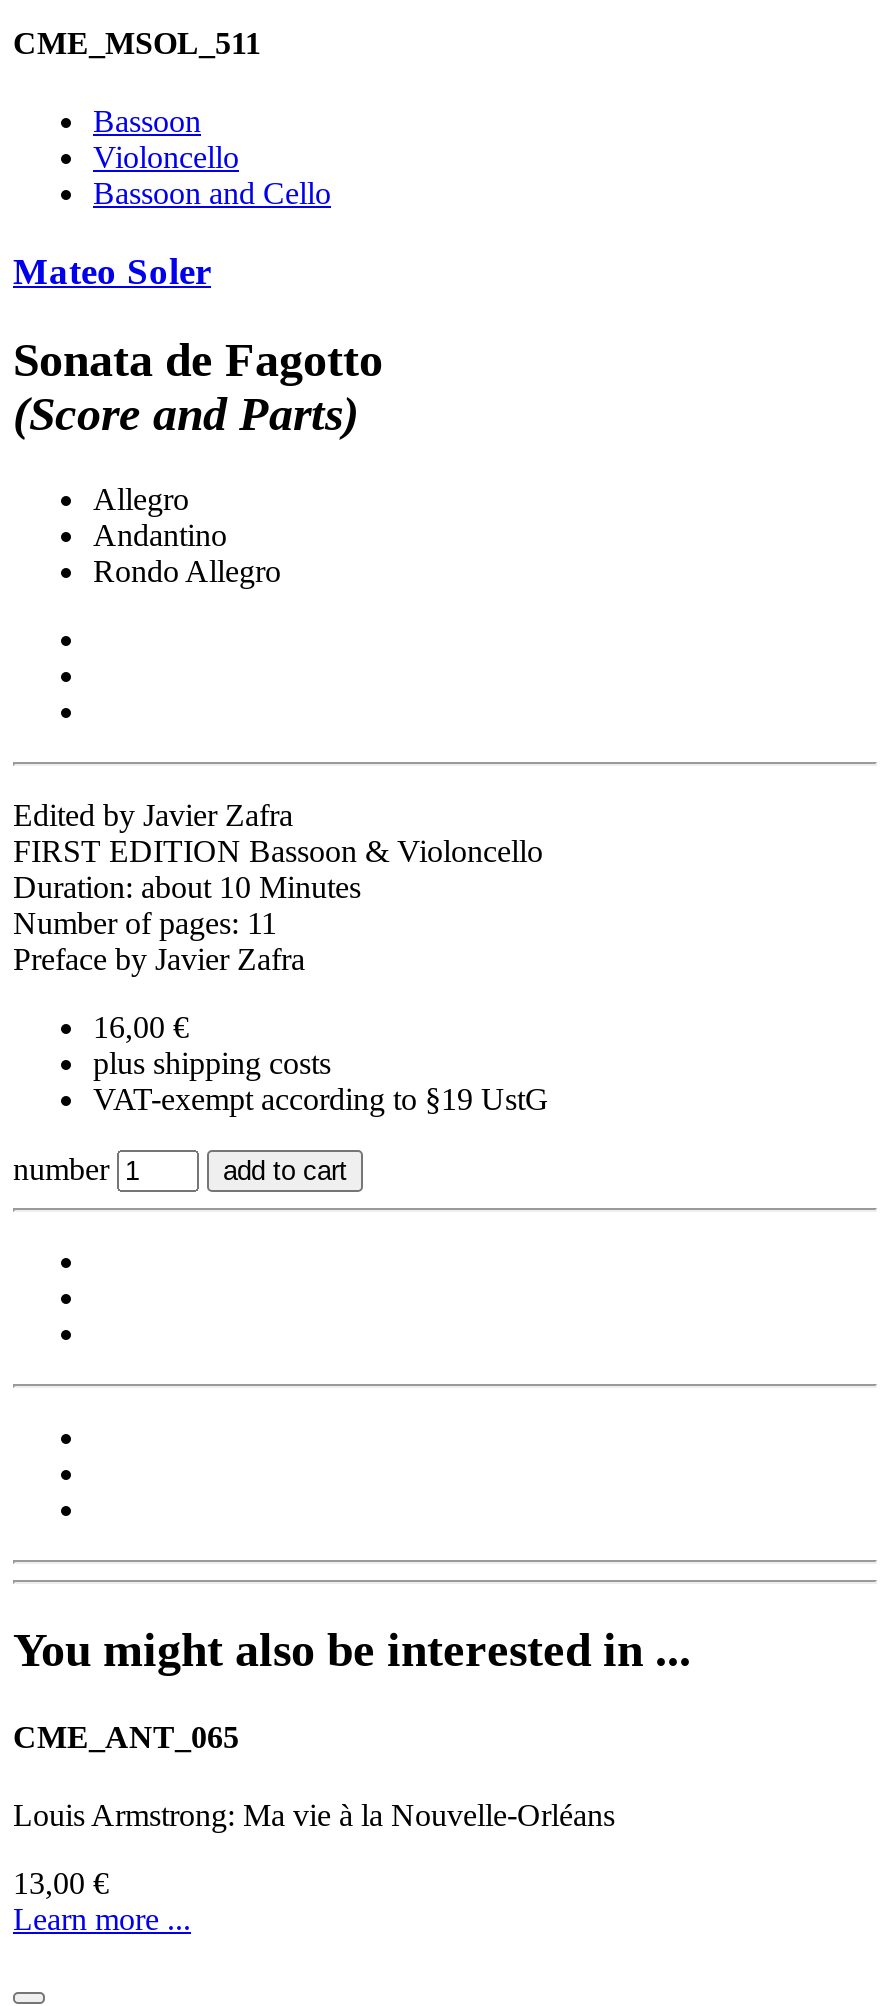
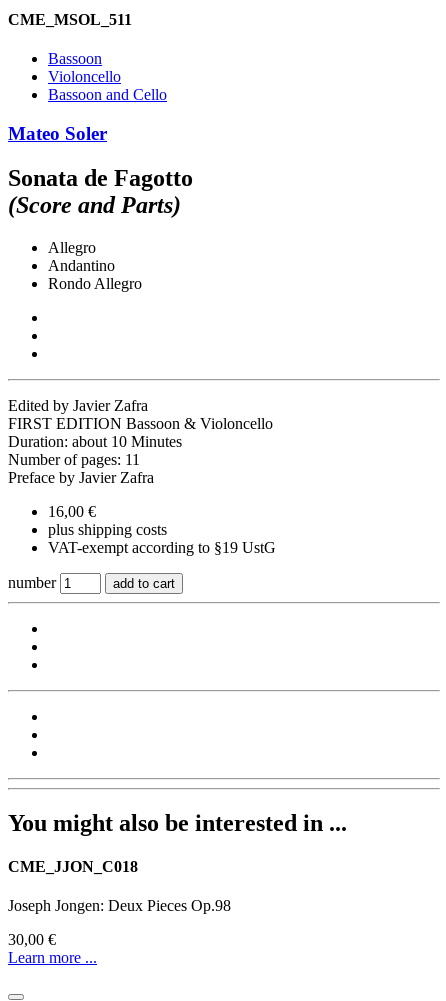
[13,1720,239,1754] CME_ANT_065 -> [8,858,138,875] CME_JJON_C018
[13,1798,615,1832] Louis Armstrong: Ma vie à la Nouvelle-Orléans -> [8,897,231,914] Joseph Jongen: Deux Pieces Op.98
[13,1866,109,1900] 13,00 € -> [8,931,56,948] 30,00 €

